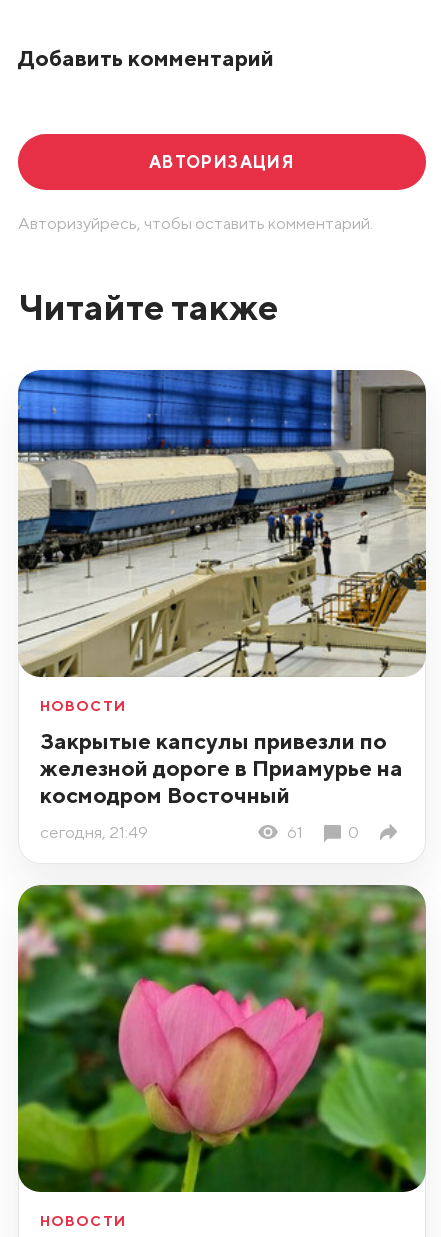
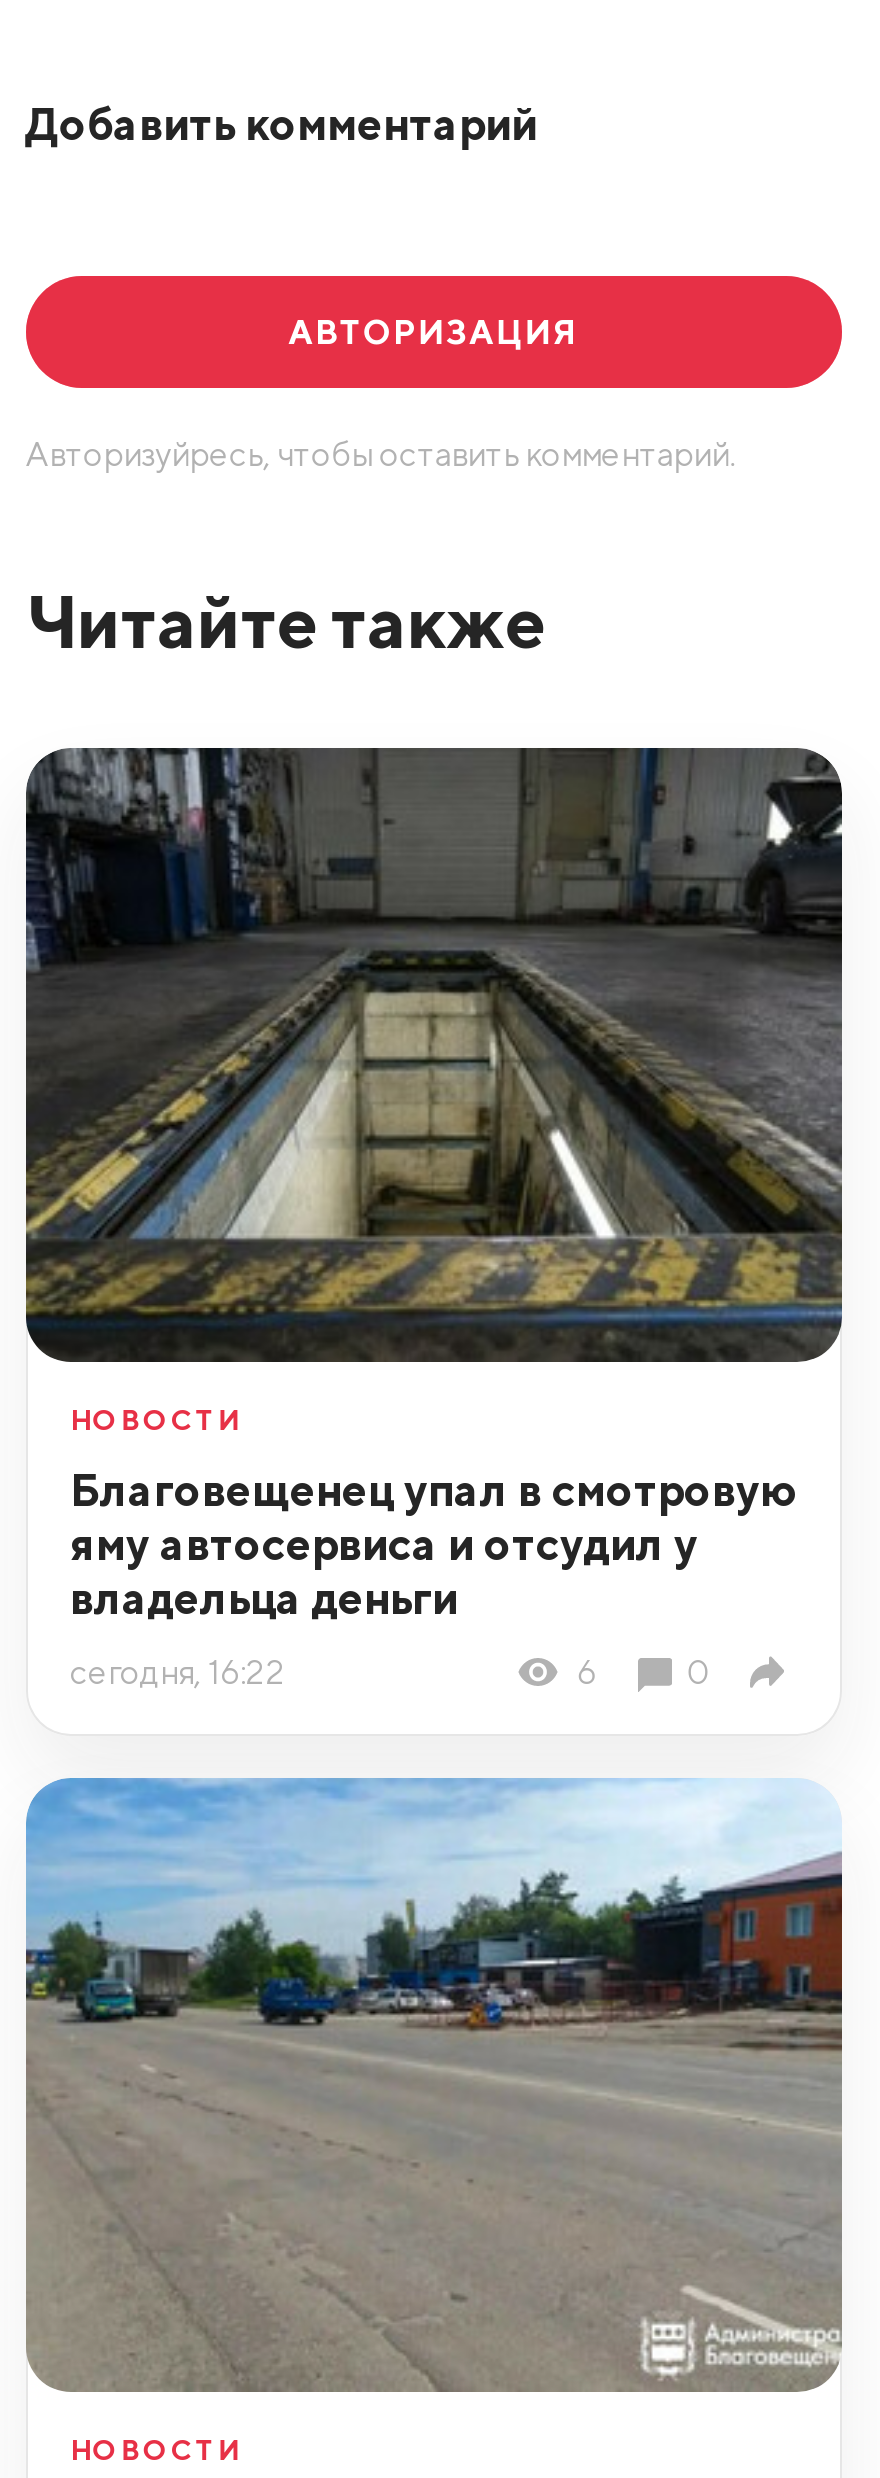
[17,369,427,678] [image] -> [24,746,844,1364] [image]
[40,727,403,808] Закрытые капсулы привезли по | железной дороге в Приамурье на | космодром Восточный -> [70,1462,796,1624] Благовещенец упал в смотровую | яму автосервиса и отсудил у | владельца деньги
[40,822,303,842] сегодня, 21:49 | 61 -> [70,1652,597,1692] сегодня, 16:22 | 6
[17,884,427,1193] [image] -> [24,1776,844,2394] [image]

